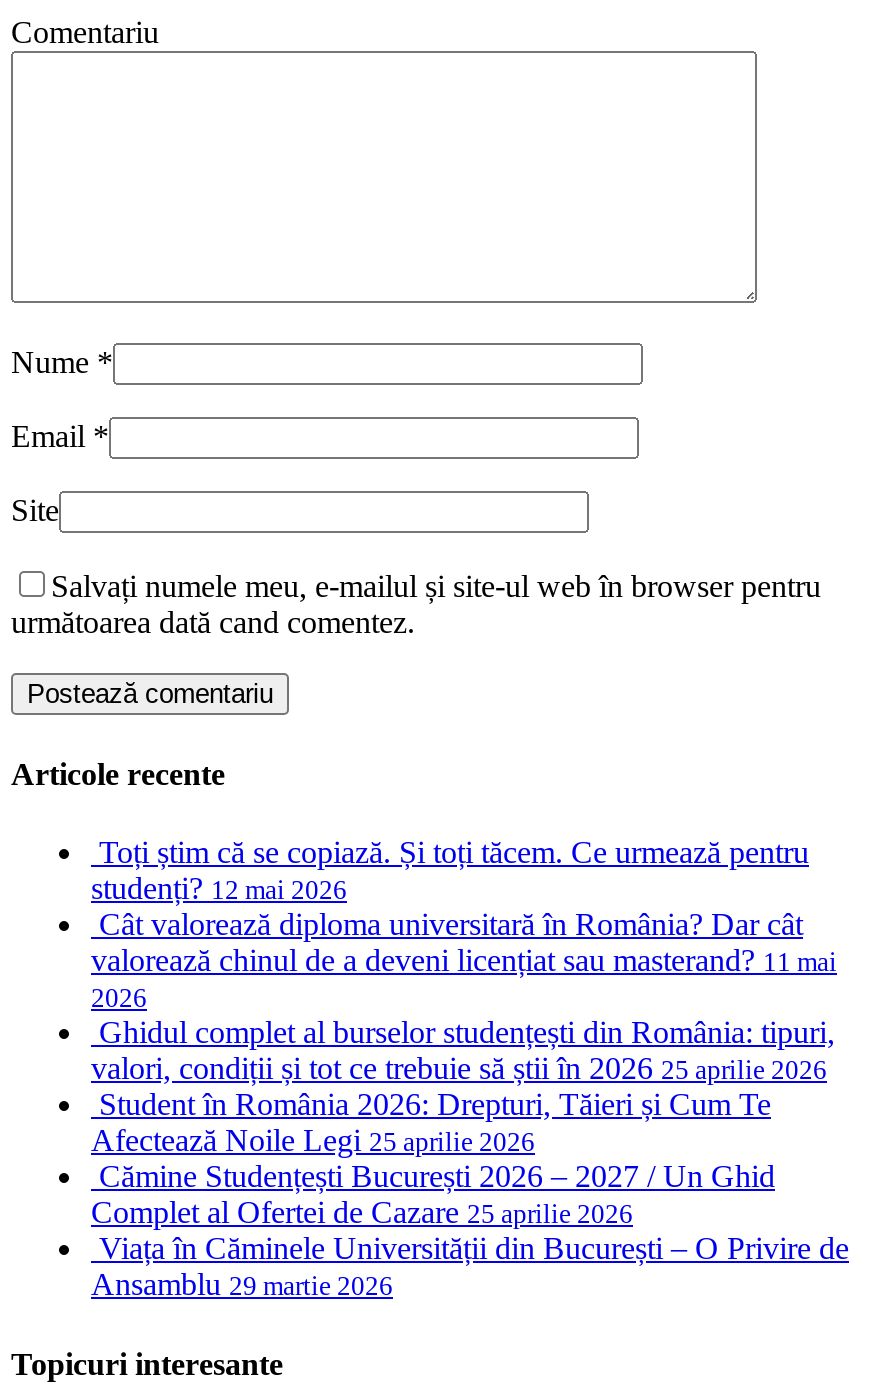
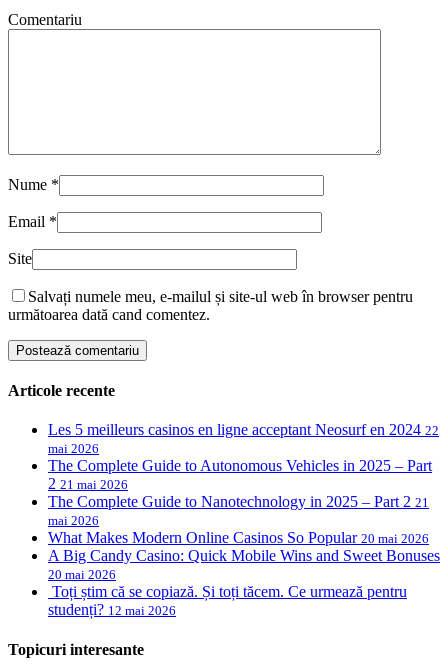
none -> [48,421,440,582] Les 5 meilleurs casinos en ligne acceptant Neosurf en 2024 22 | mai 2026 | The Complete Guide to Autonomous Vehicles in 2025 – Part | 2 21 mai 2026 | The Complete Guide to Nanotechnology in 2025 – Part 2 21 | mai 2026 | What Makes Modern Online Casinos So Popular 20 mai 2026 | A Big Candy Casino: Quick Mobile Wins and Sweet Bonuses | 20 mai 2026
moved [91,836,809,906] -> [48,583,407,618]: Toți știm că se copiază. Și toți tăcem. Ce urmează pentru | studenți? 12 mai 2026
[91,908,849,1302] Cât valorează diploma universitară în România? Dar cât | valorează chinul de a deveni licențiat sau masterand? 11 mai | 2026 | Ghidul complet al burselor studențești din România: tipuri, | valori, condiții și tot ce trebuie să știi în 2026 25 aprilie 2026 | Student în România 2026: Drepturi, Tăieri și Cum Te | Afectează Noile Legi 25 aprilie 2026 | Cămine Studențești București 2026 – 2027 / Un Ghid | Complet al Ofertei de Cazare 25 aprilie 2026 | Viața în Căminele Universității din București – O Privire de | Ansamblu 29 martie 2026 -> none

